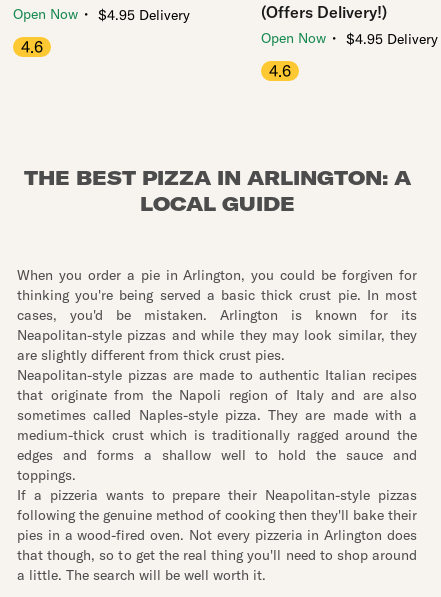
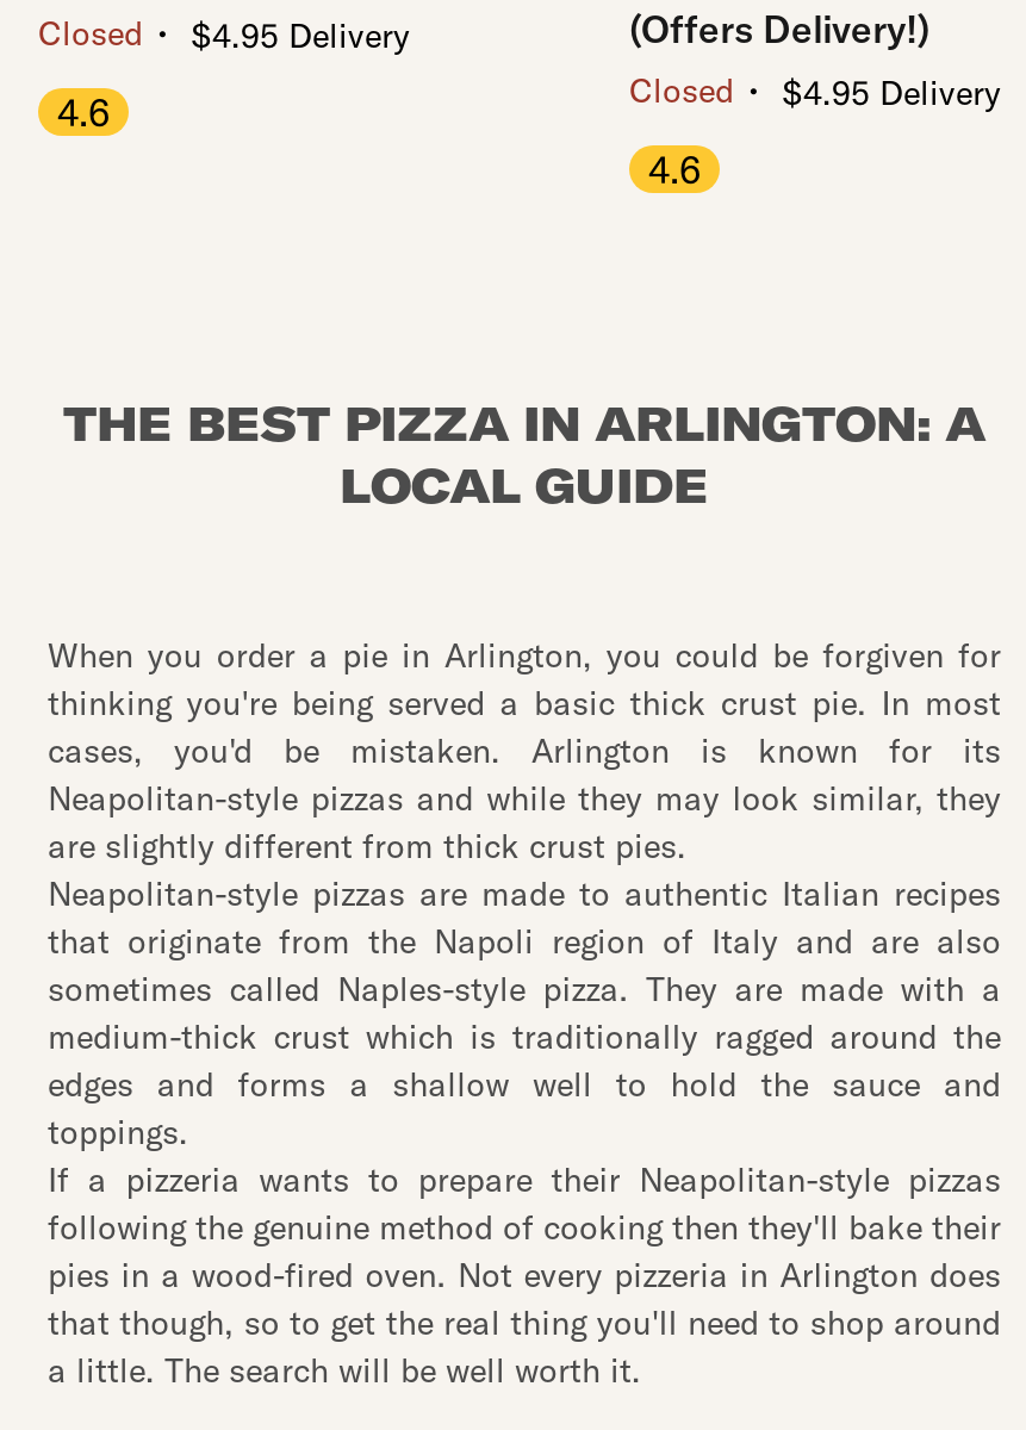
[13,4,190,24] Open Now・$4.95 Delivery -> [38,10,410,57] Closed・$4.95 Delivery
[261,28,438,48] Open Now・$4.95 Delivery -> [629,67,1001,114] Closed・$4.95 Delivery

